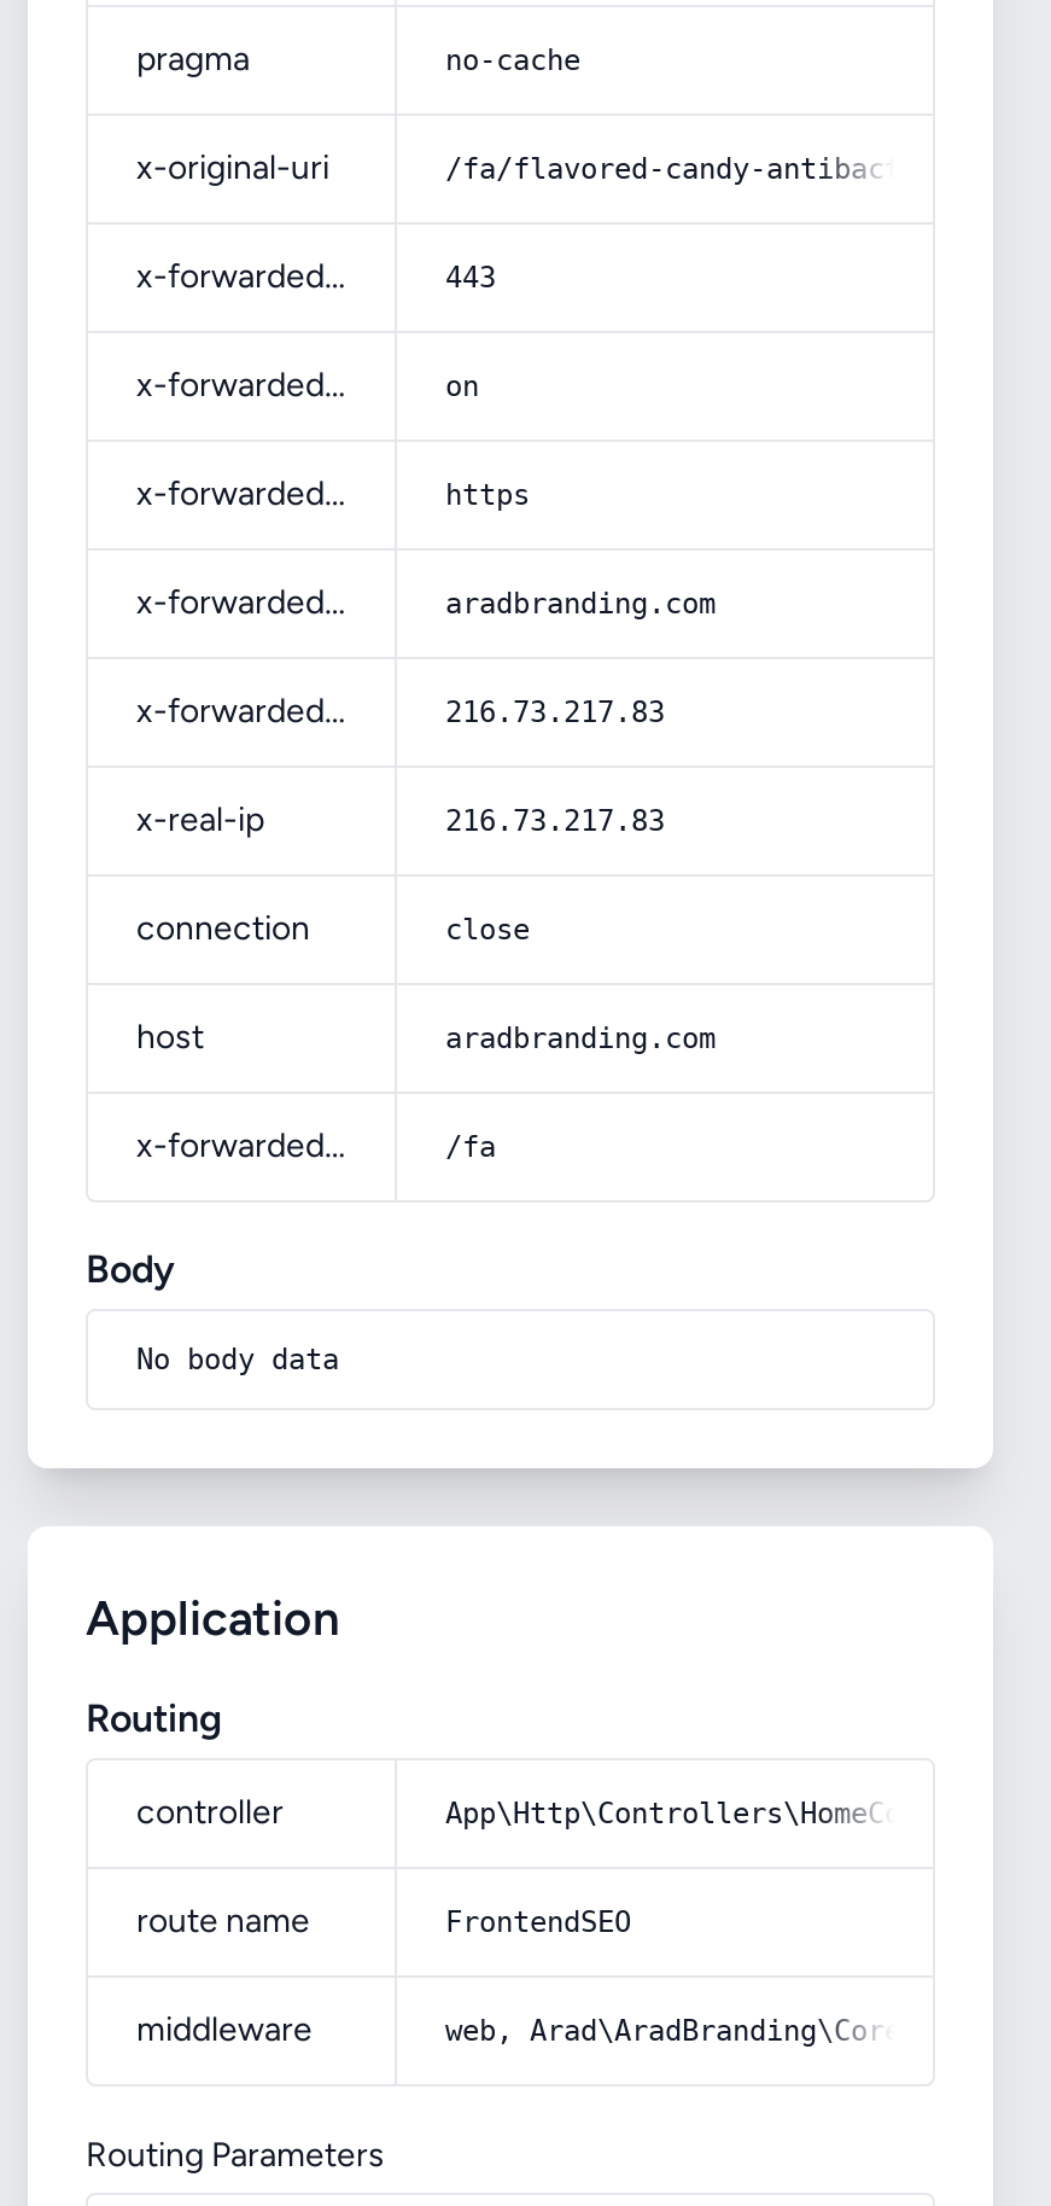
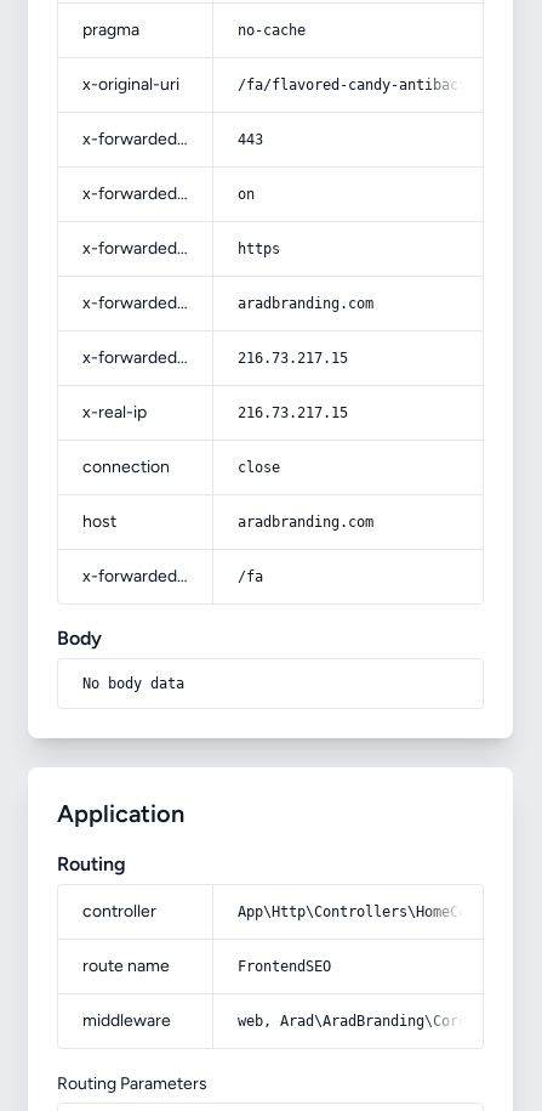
[445,695,665,729] 216.73.217.83 -> [238,350,348,367] 216.73.217.15
[445,804,665,838] 216.73.217.83 -> [238,404,348,421] 216.73.217.15

